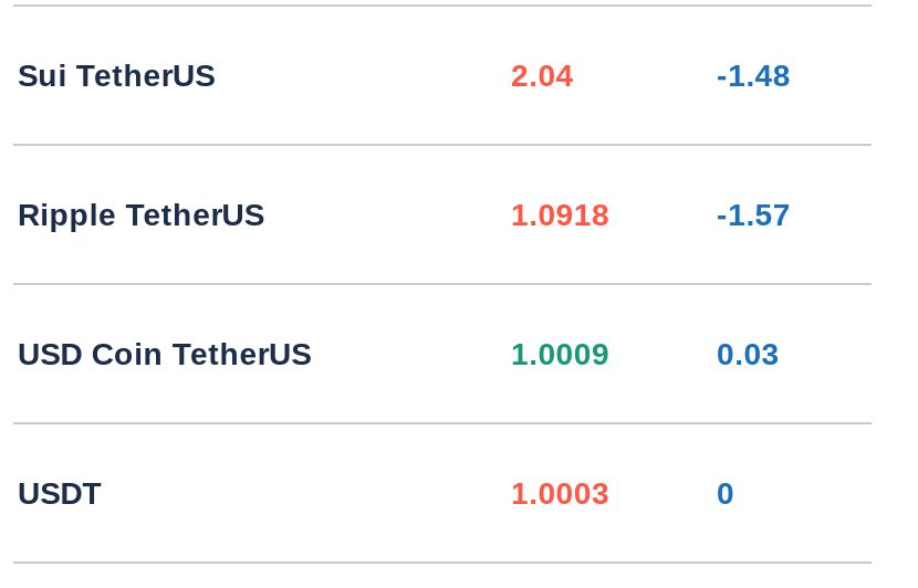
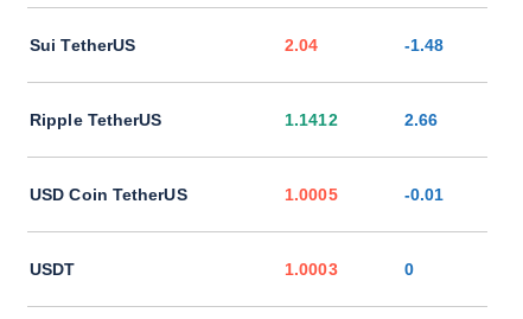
[511,197,610,232] 1.0918 -> [285,110,338,129] 1.1412
[717,197,791,232] -1.57 -> [404,110,438,129] 2.66
[511,336,610,372] 1.0009 -> [285,185,338,204] 1.0005
[717,336,780,372] 0.03 -> [404,185,444,204] -0.01

